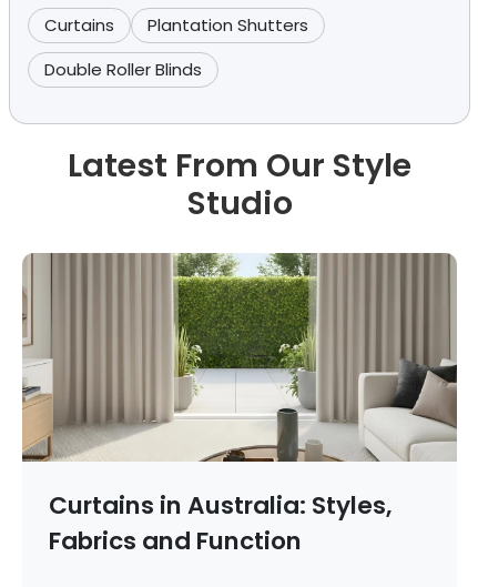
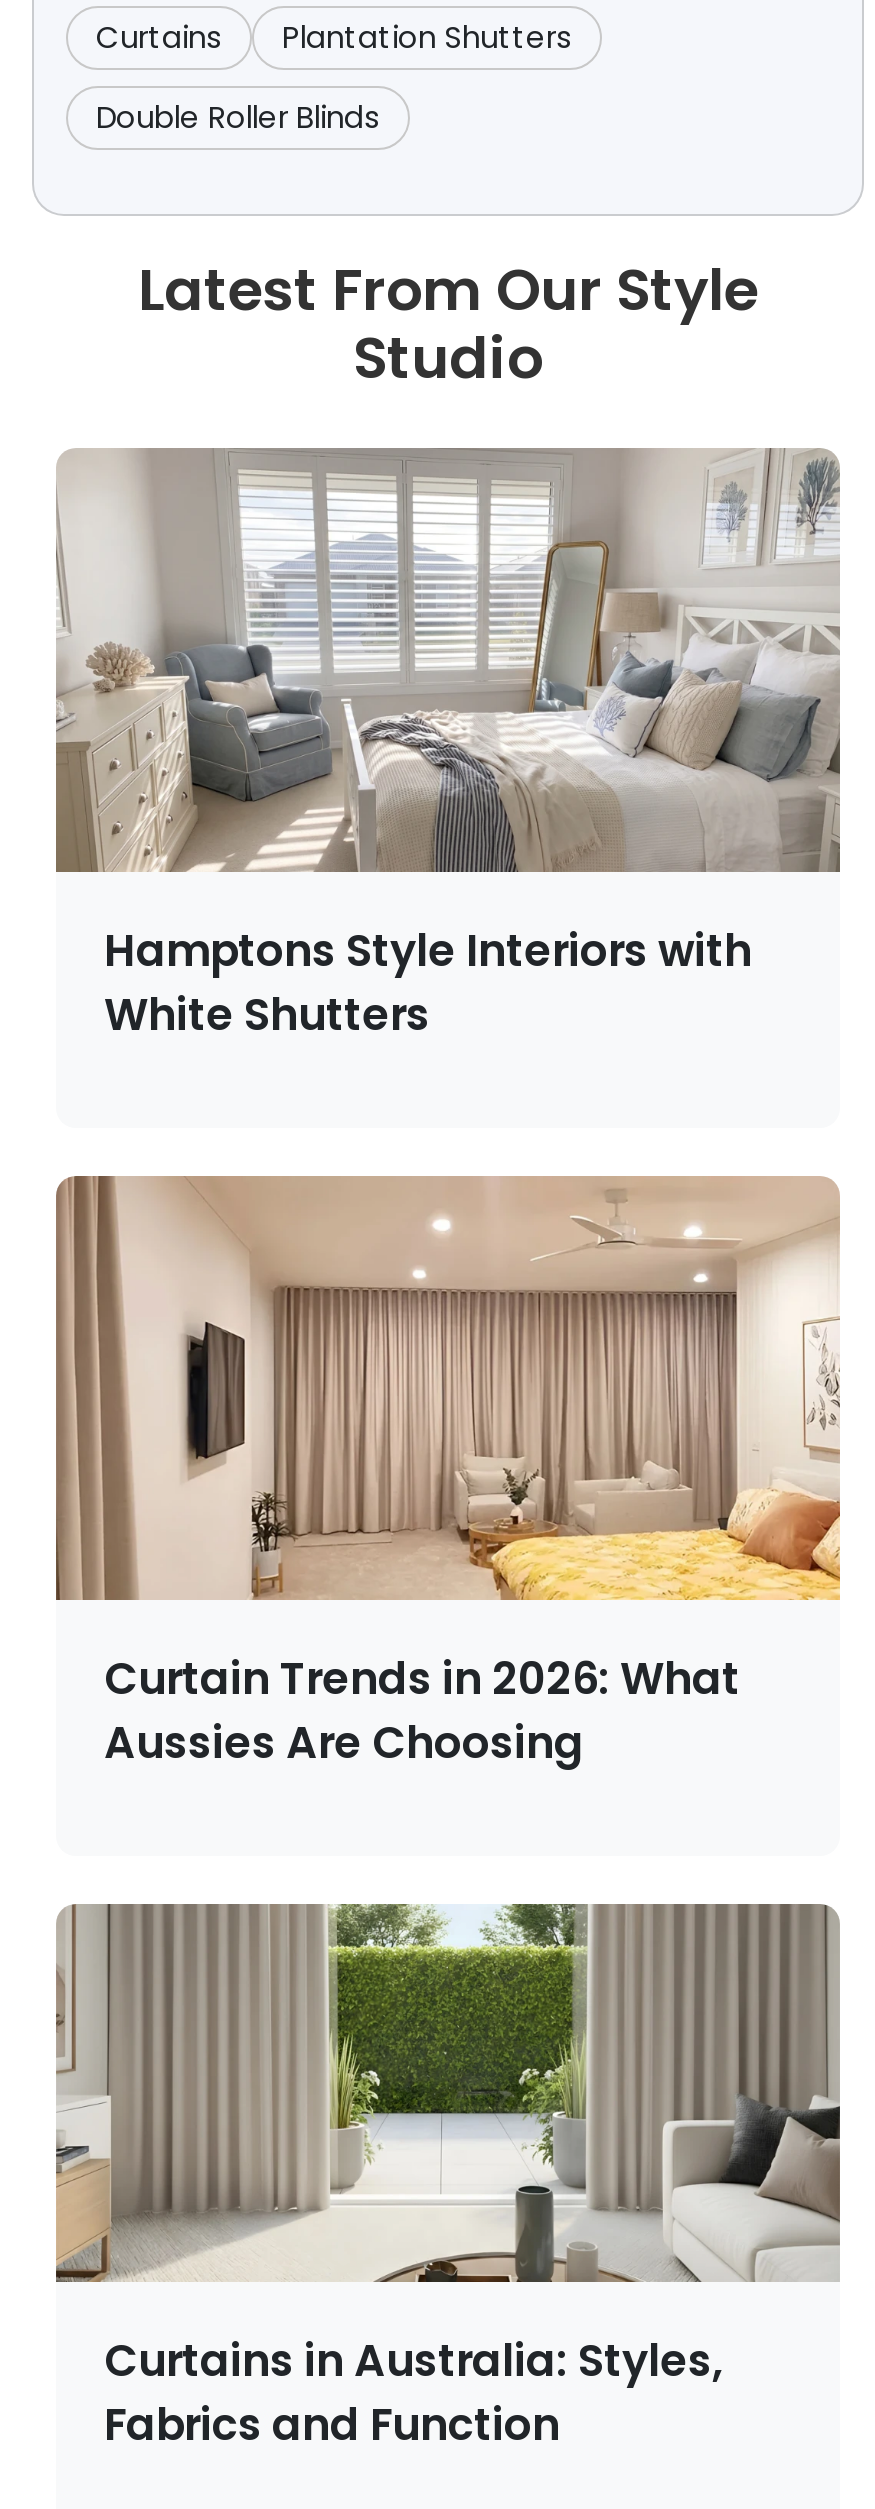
none -> [54,446,842,1046] [image] | Hamptons Style Interiors with | White Shutters
none -> [54,1174,842,1775] [image] | Curtain Trends in 2026: What | Aussies Are Choosing

